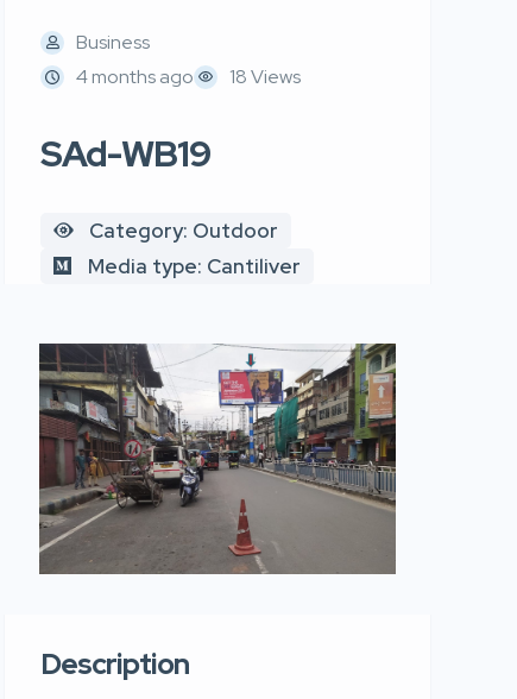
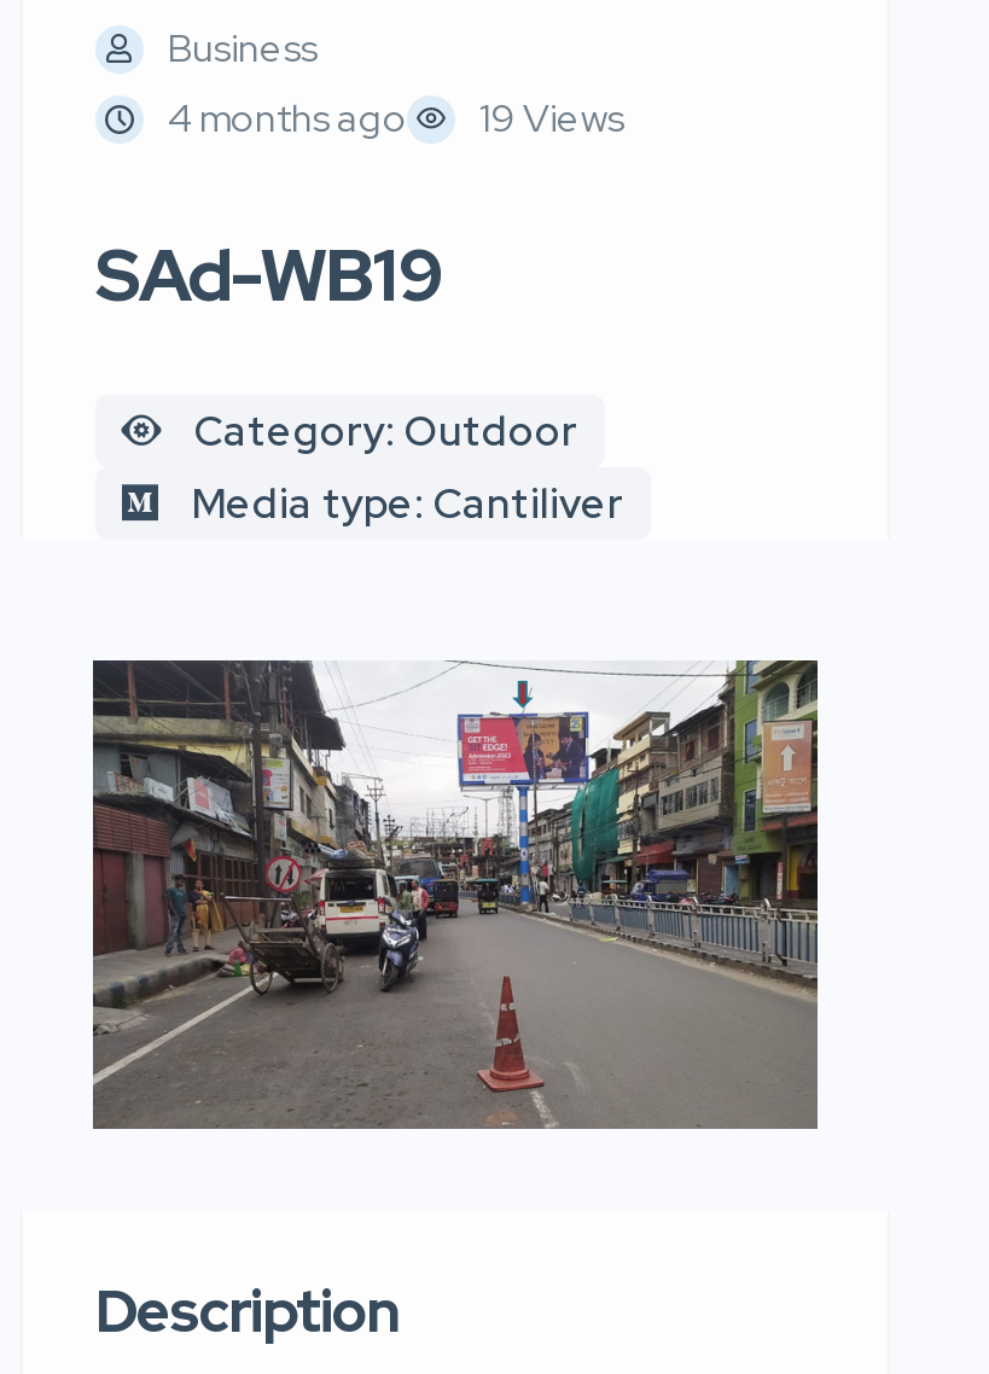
[76,64,301,89] 4 months ago 18 Views -> [168,93,624,144] 4 months ago 19 Views

